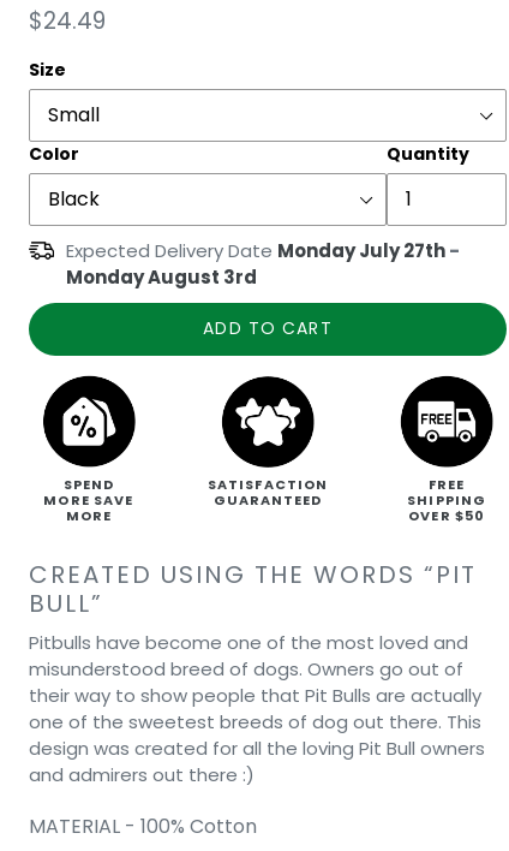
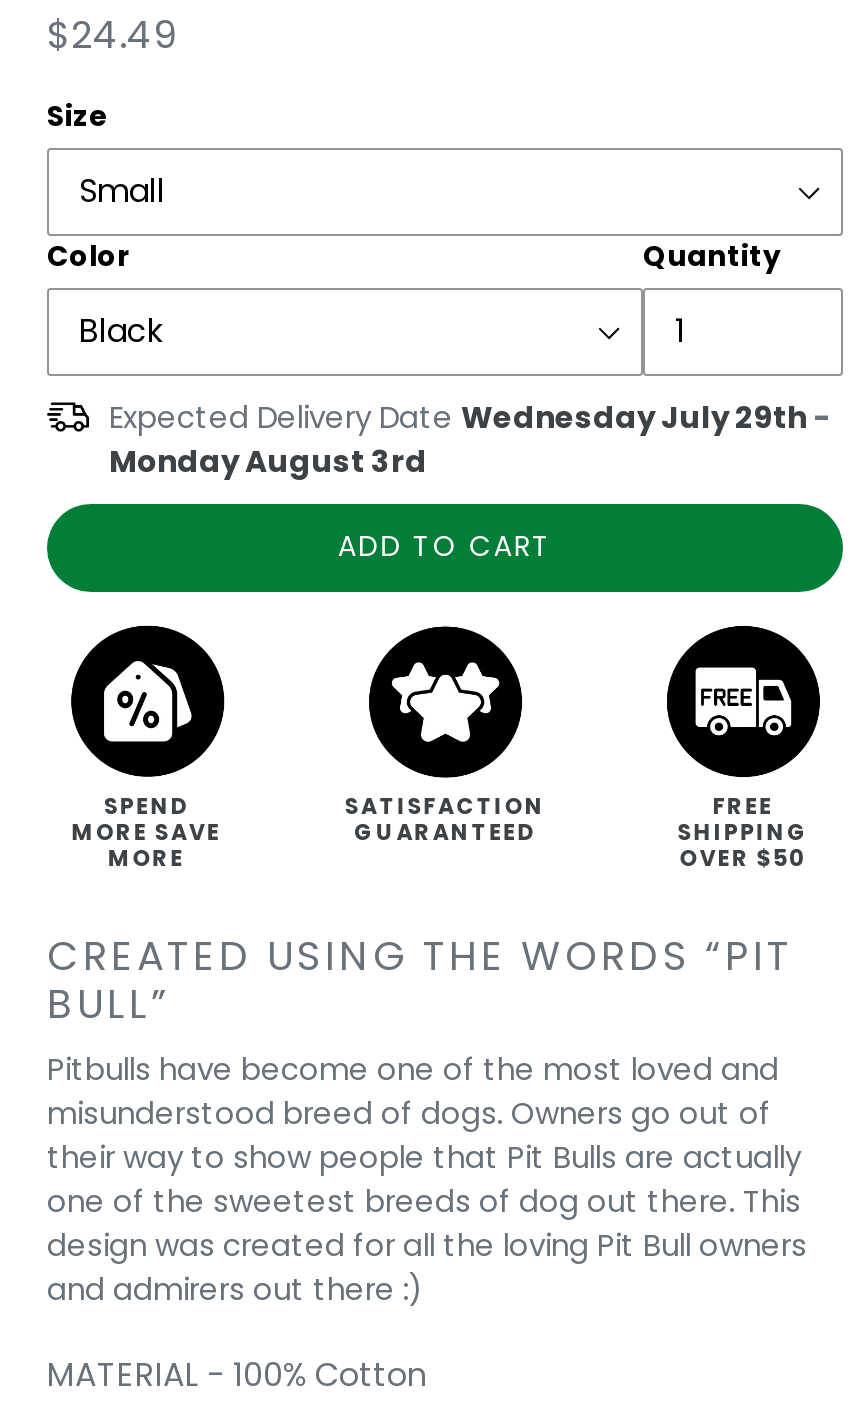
[66,237,460,263] Expected Delivery Date Monday July 27th - -> [109,395,831,437] Expected Delivery Date Wednesday July 29th -

